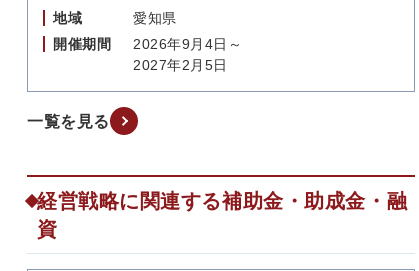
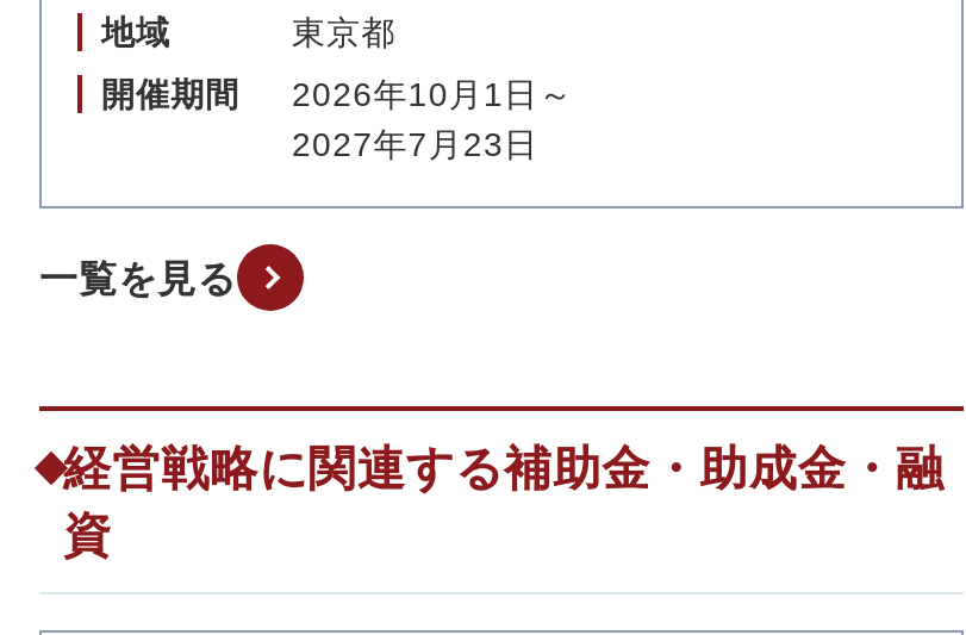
[133,10,177,26] 愛知県 -> [292,13,396,51] 東京都
[53,36,243,52] 開催期間 2026年9月4日～ -> [101,75,573,113] 開催期間 2026年10月1日～
[133,57,228,73] 2027年2月5日 -> [292,125,539,163] 2027年7月23日

